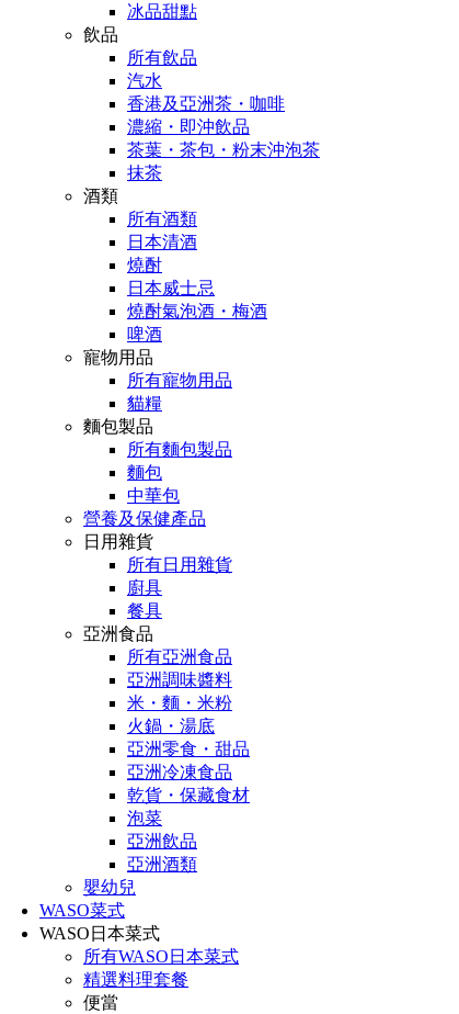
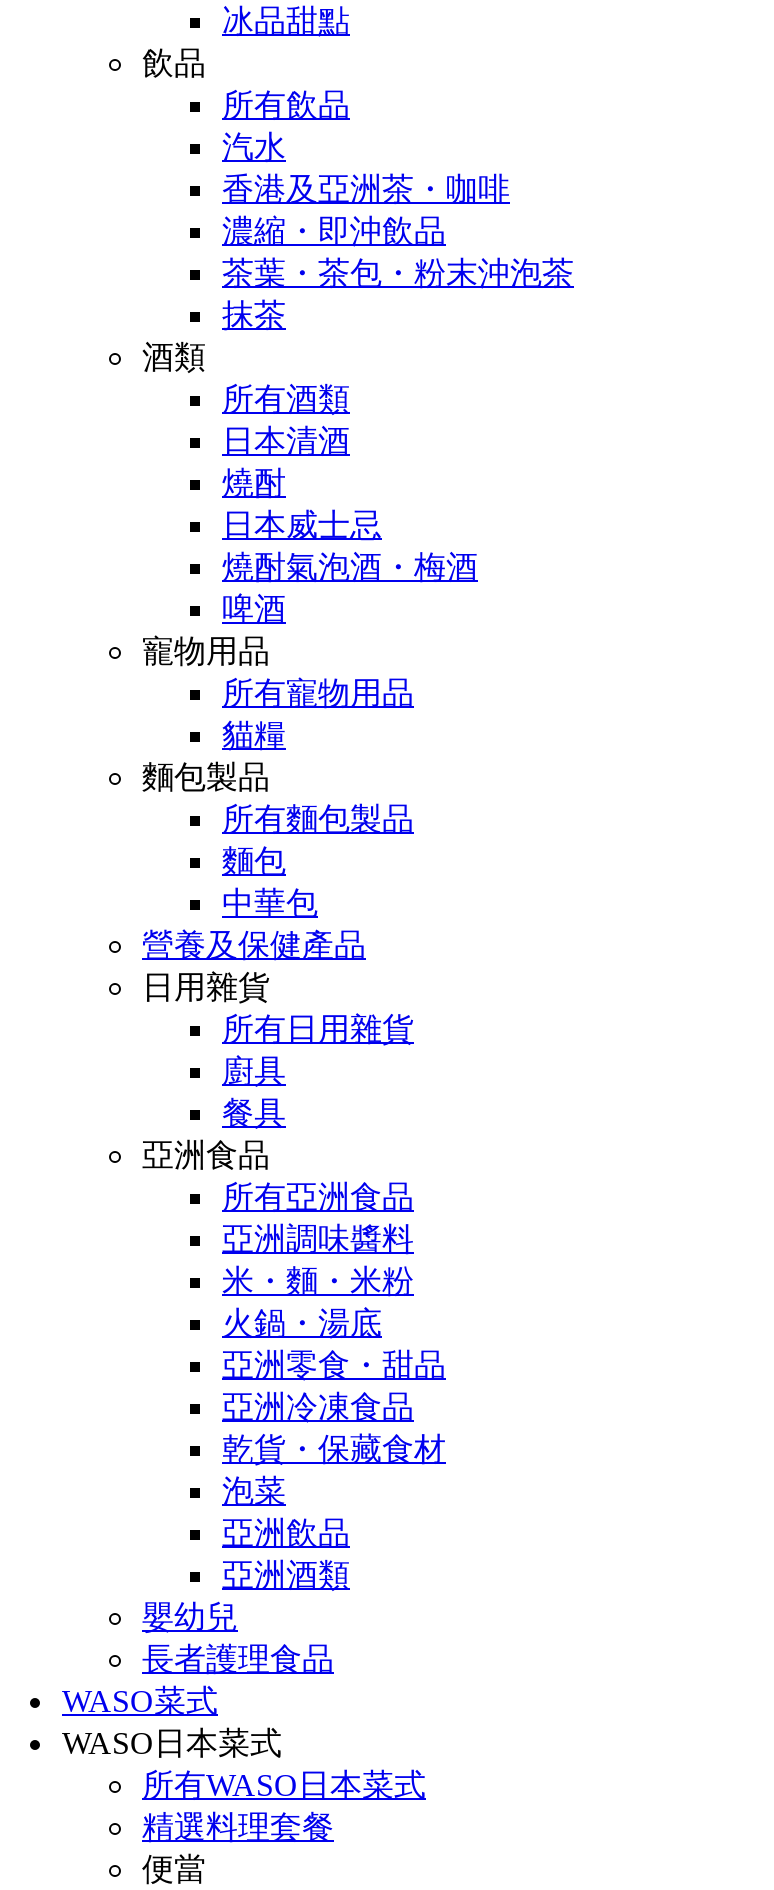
none -> [142,1642,334,1676] 長者護理食品

